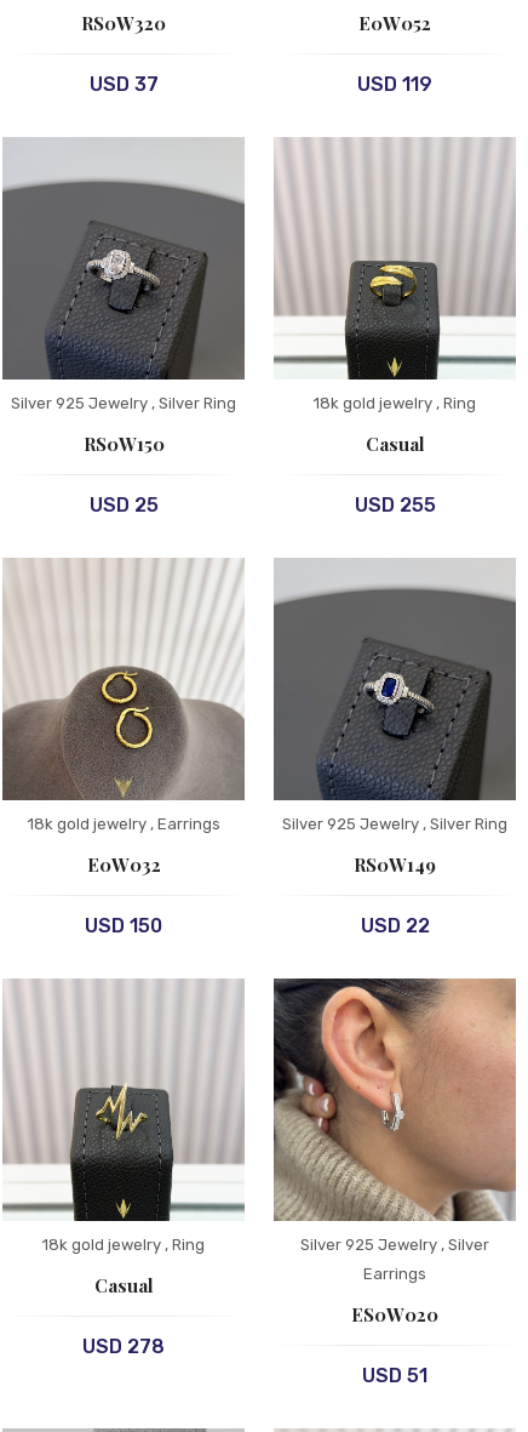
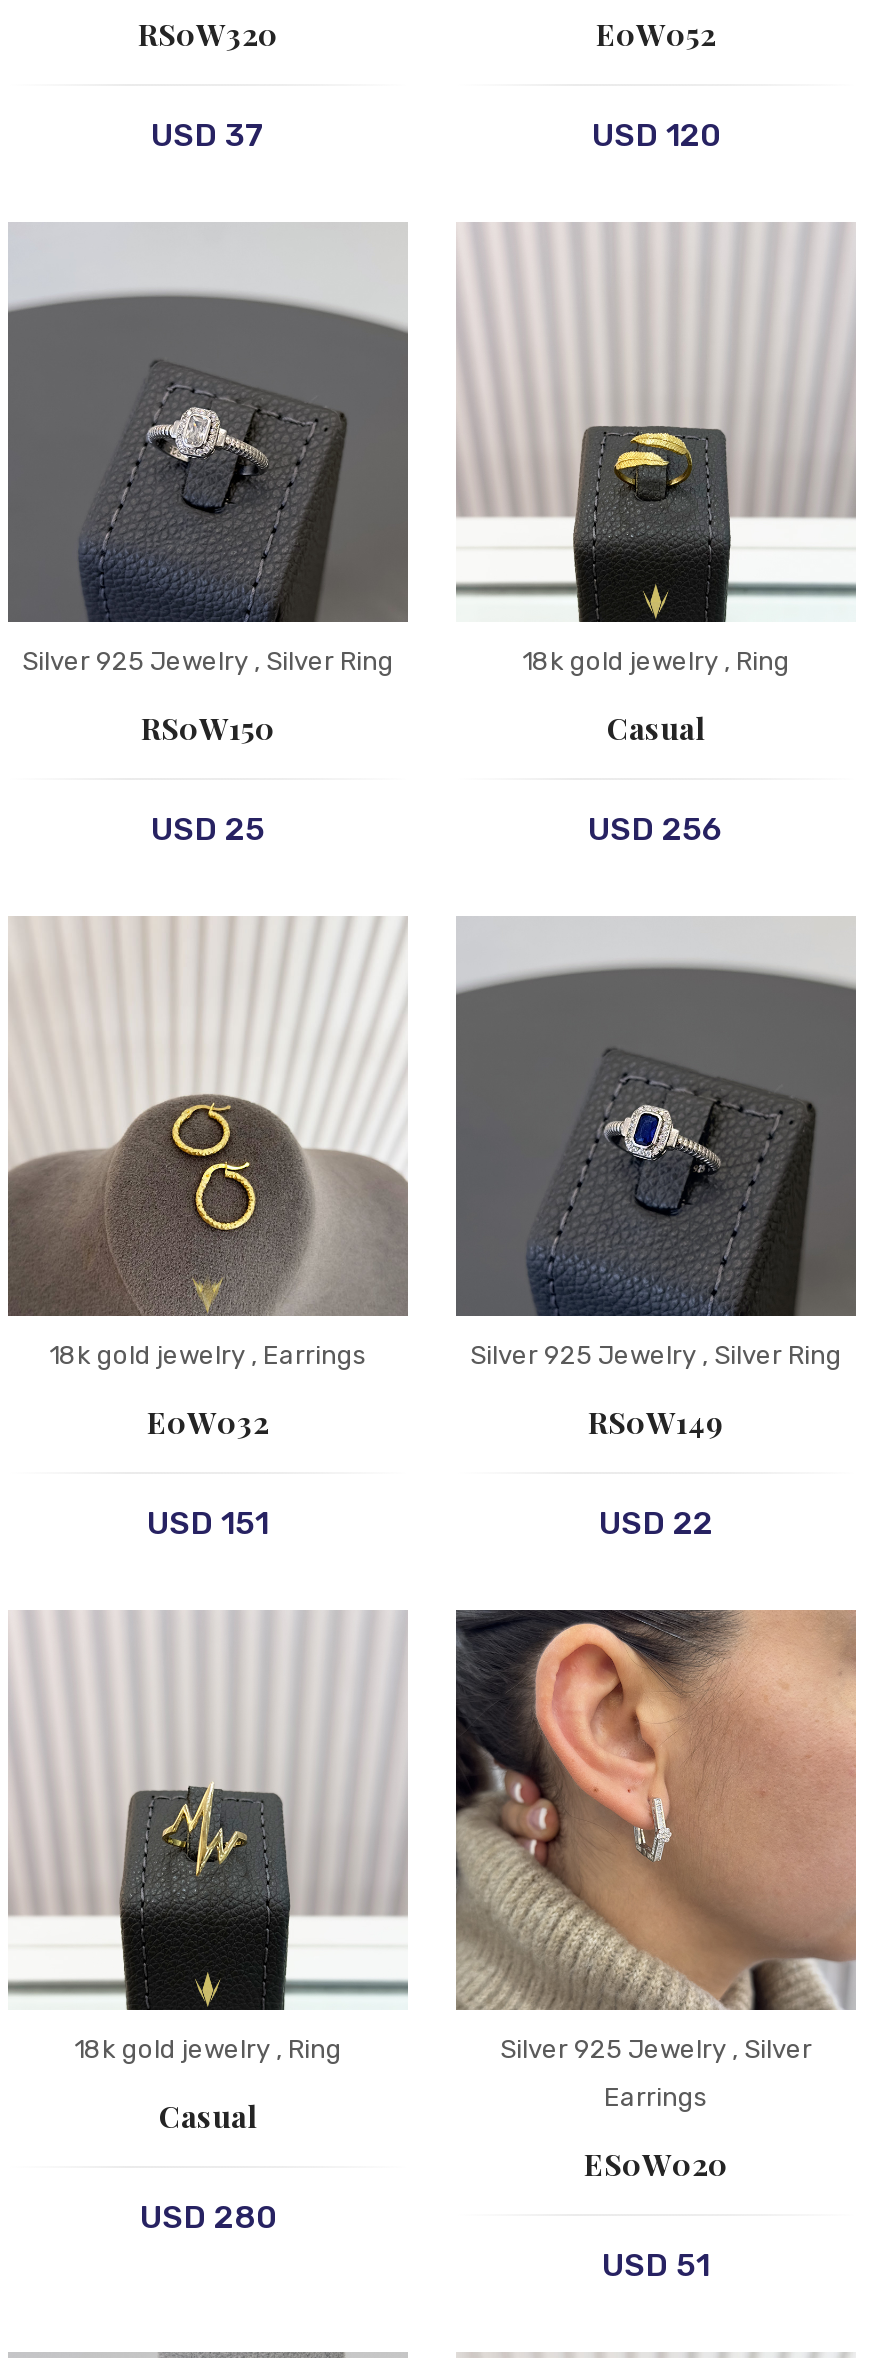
[357,73,432,96] USD 119 -> [592,116,720,154] USD 120
[354,494,435,517] USD 255 -> [588,810,724,848] USD 256
[85,914,162,938] USD 150 -> [147,1504,269,1542] USD 151
[82,1335,165,1358] USD 278 -> [140,2198,276,2236] USD 280

